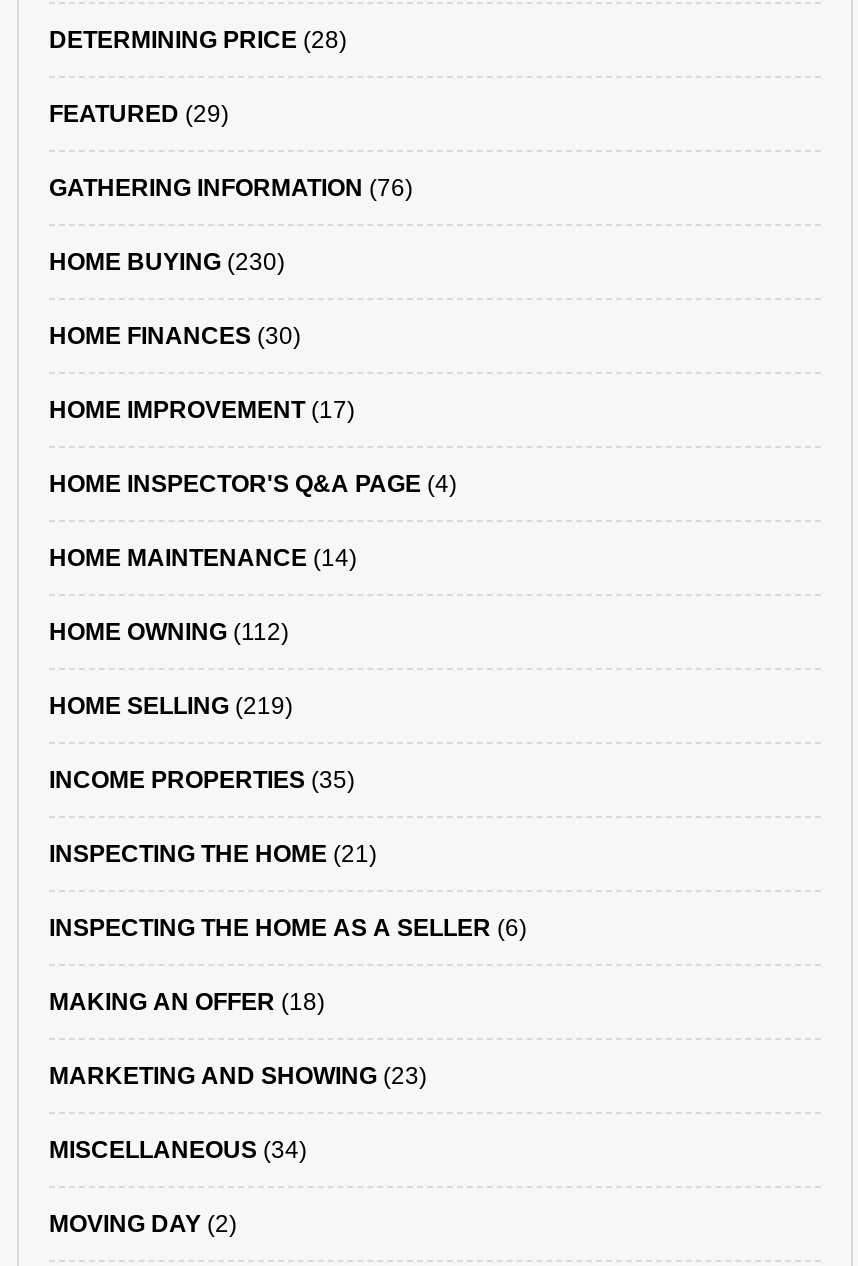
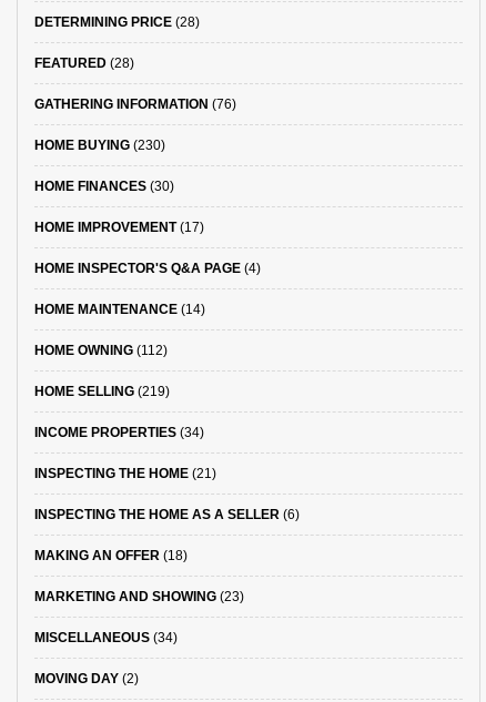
[49,101,229,129] FEATURED (29) -> [34,56,134,71] FEATURED (28)
[49,767,355,795] INCOME PROPERTIES (35) -> [34,425,204,441] INCOME PROPERTIES (34)

